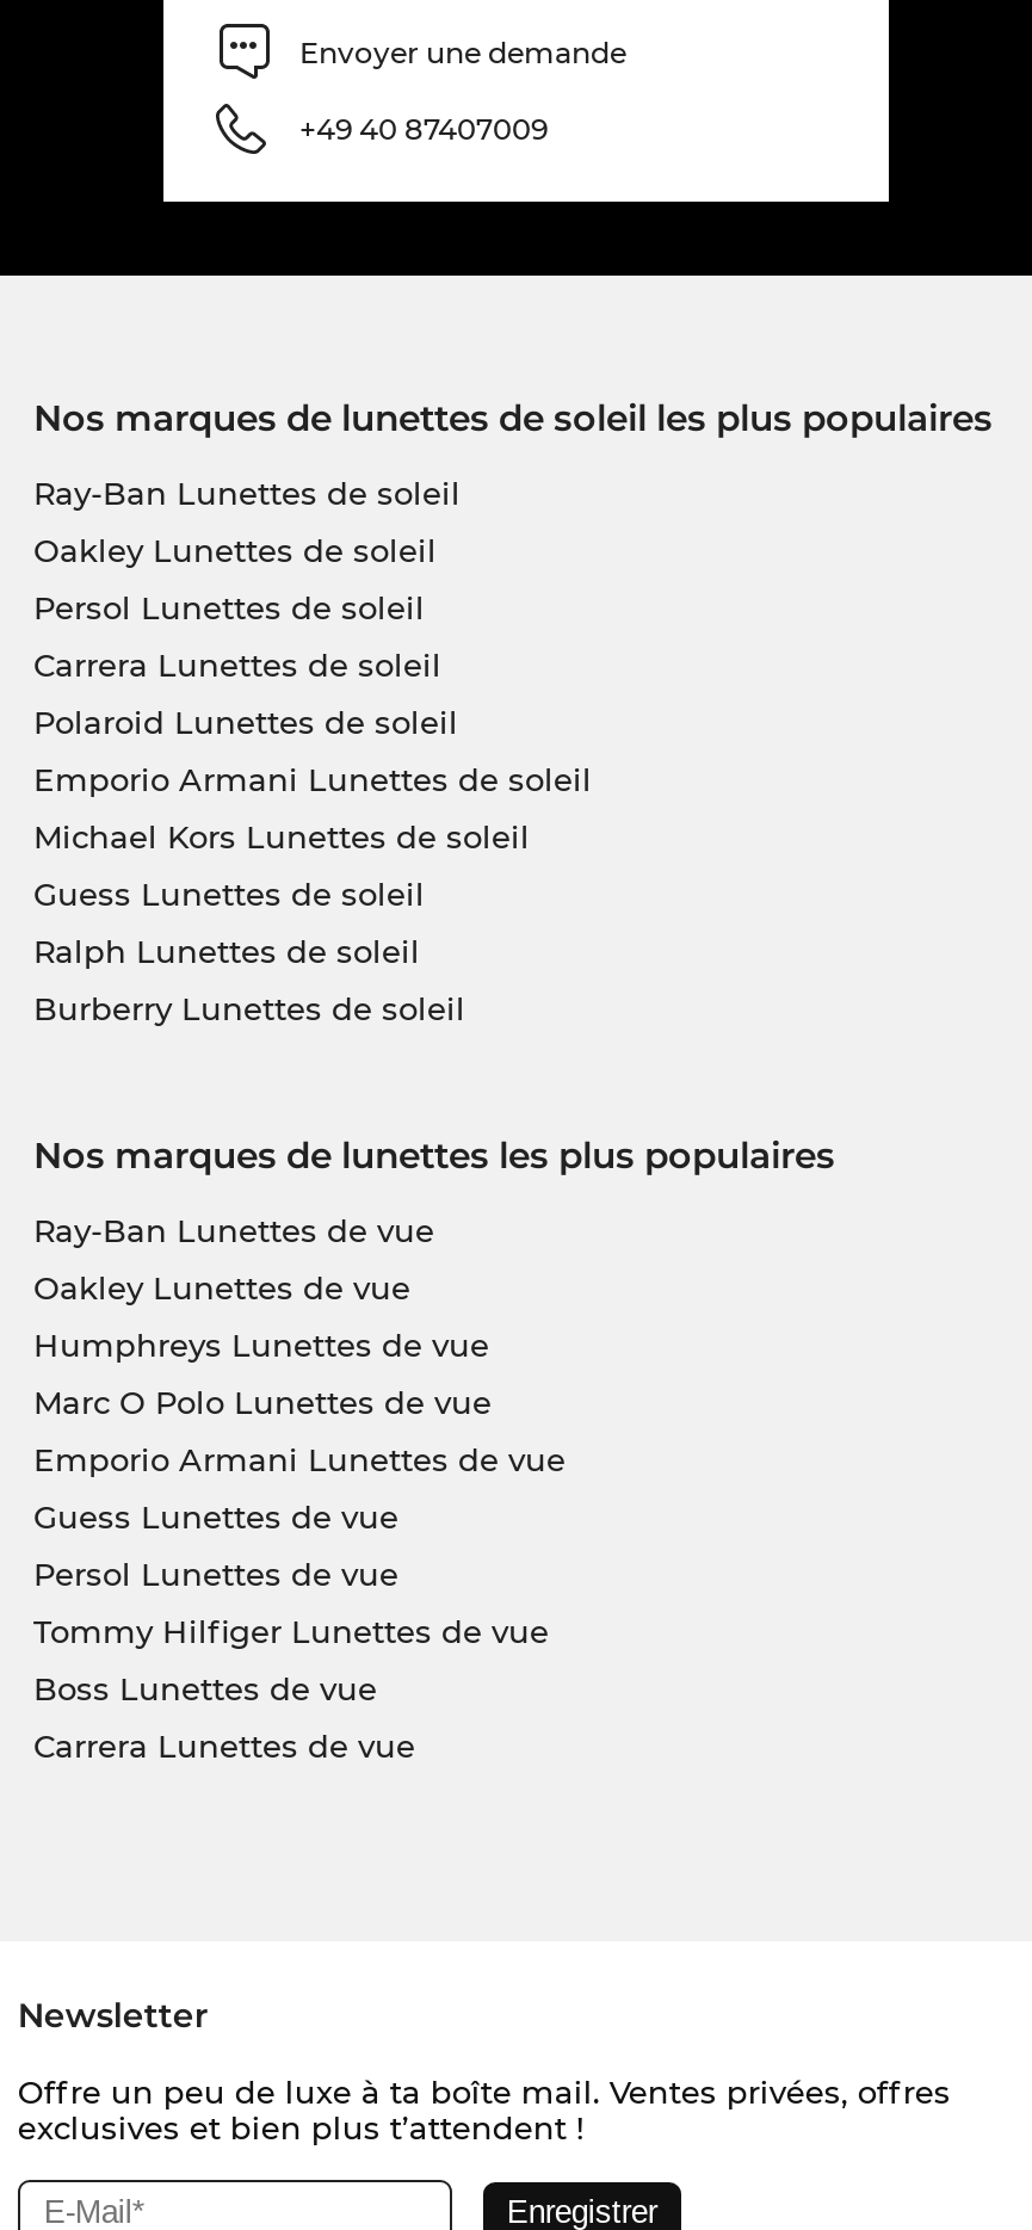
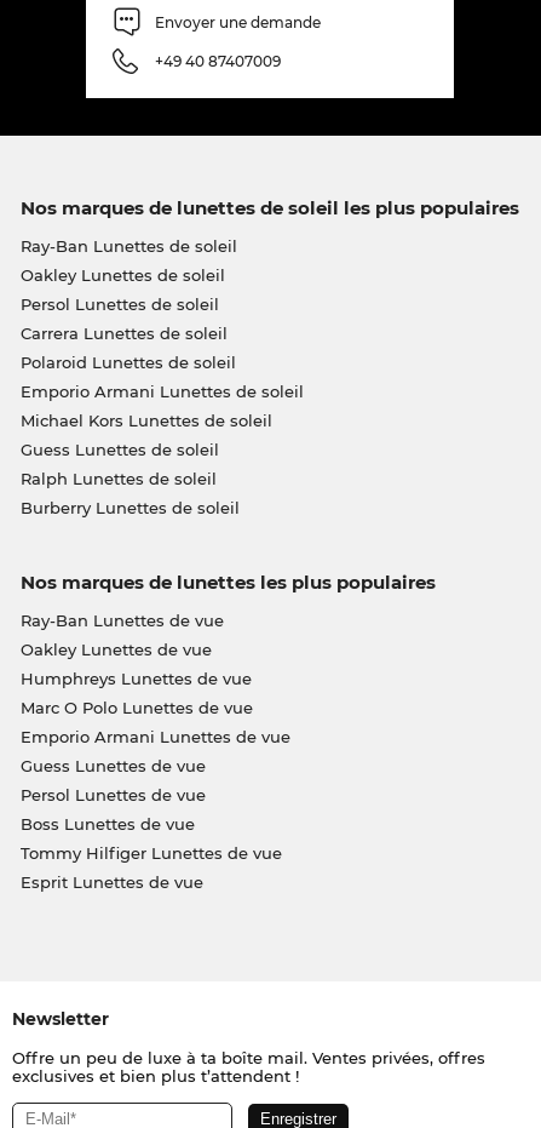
moved [33,1612,549,1651] -> [20,844,281,863]: Tommy Hilfiger Lunettes de vue
moved [33,1670,377,1708] -> [20,814,194,834]: Boss Lunettes de vue
[33,1727,415,1765] Carrera Lunettes de vue -> [20,873,203,892] Esprit Lunettes de vue

